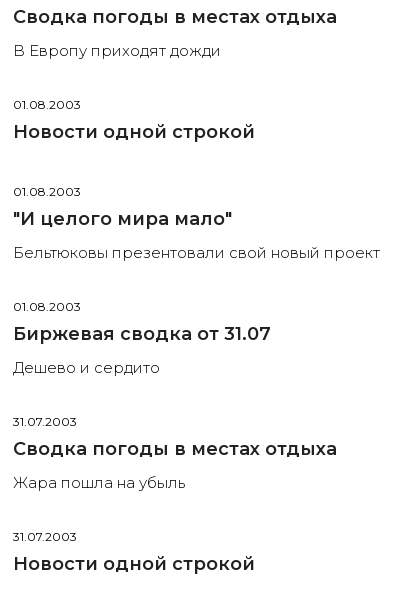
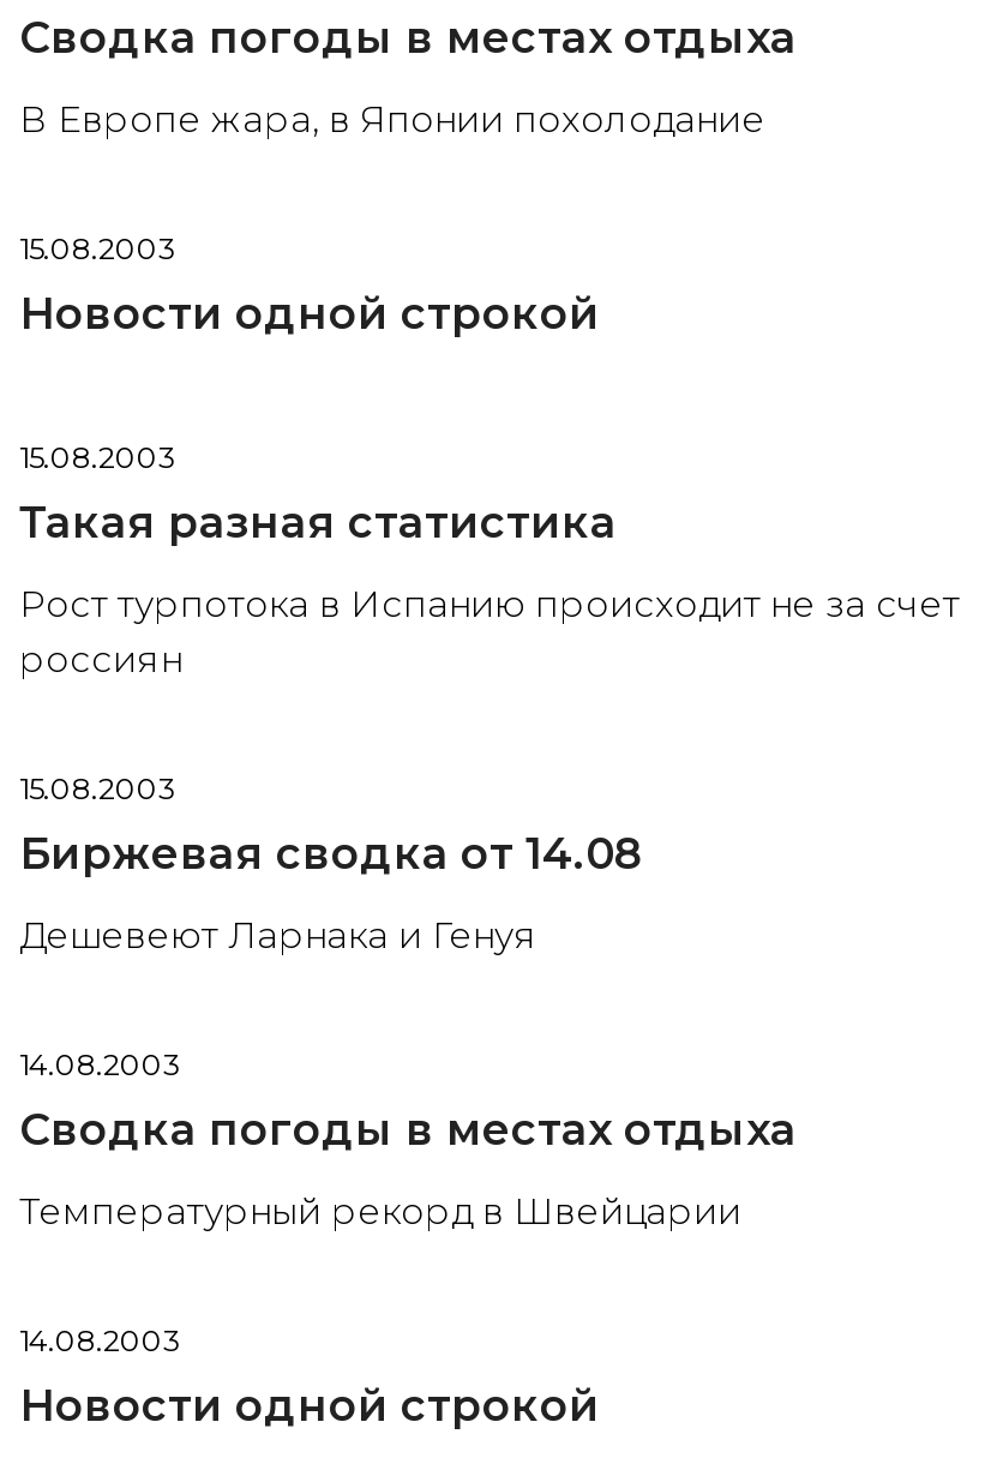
[12,41,220,60] В Европу приходят дожди -> [19,96,765,142] В Европе жара, в Японии похолодание
[12,97,80,112] 01.08.2003 -> [19,230,175,266] 15.08.2003
[12,184,231,230] 01.08.2003 | "И целого мира мало" -> [19,439,617,550] 15.08.2003 | Такая разная статистика
[12,243,379,262] Бельтюковы презентовали свой новый проект -> [19,581,960,682] Рост турпотока в Испанию происходит не за счет | россиян
[12,299,270,345] 01.08.2003 | Биржевая сводка от 31.07 -> [19,770,643,881] 15.08.2003 | Биржевая сводка от 14.08
[12,358,159,377] Дешево и сердито -> [19,912,537,958] Дешевеют Ларнака и Генуя
[12,414,76,429] 31.07.2003 -> [19,1046,180,1082] 14.08.2003
[12,473,184,492] Жара пошла на убыль -> [19,1188,741,1234] Температурный рекорд в Швейцарии
[12,529,76,544] 31.07.2003 -> [19,1322,180,1358] 14.08.2003

